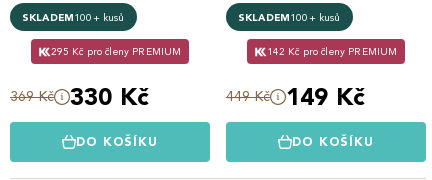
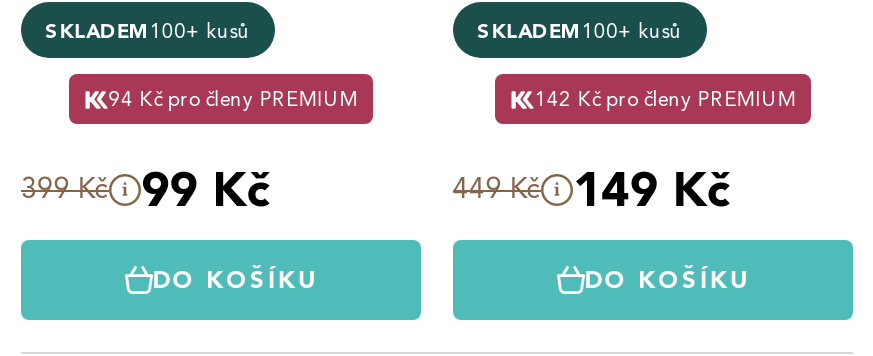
[51,45,181,58] 295 Kč pro členy PREMIUM -> [108,86,358,112] 94 Kč pro členy PREMIUM
[70,82,149,111] 330 Kč -> [141,160,271,218] 99 Kč
[10,88,54,105] 369 Kč -> [21,172,109,206] 399 Kč

